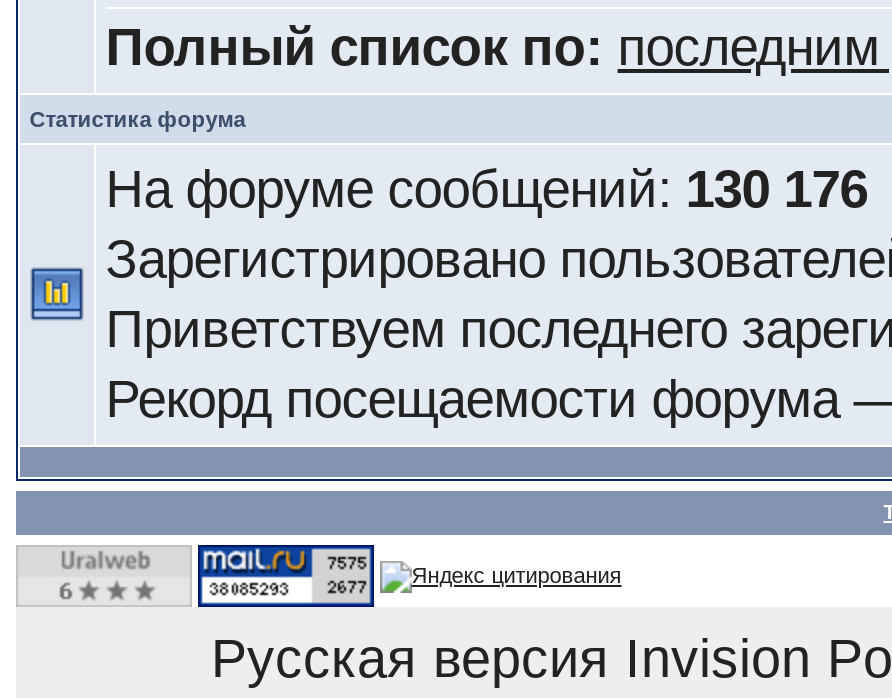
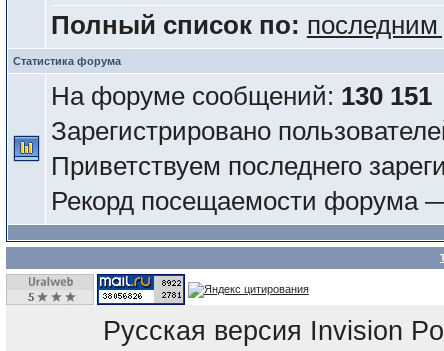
[106,159,868,219] На форуме сообщений: 130 176 -> [51,81,432,111] На форуме сообщений: 130 151

